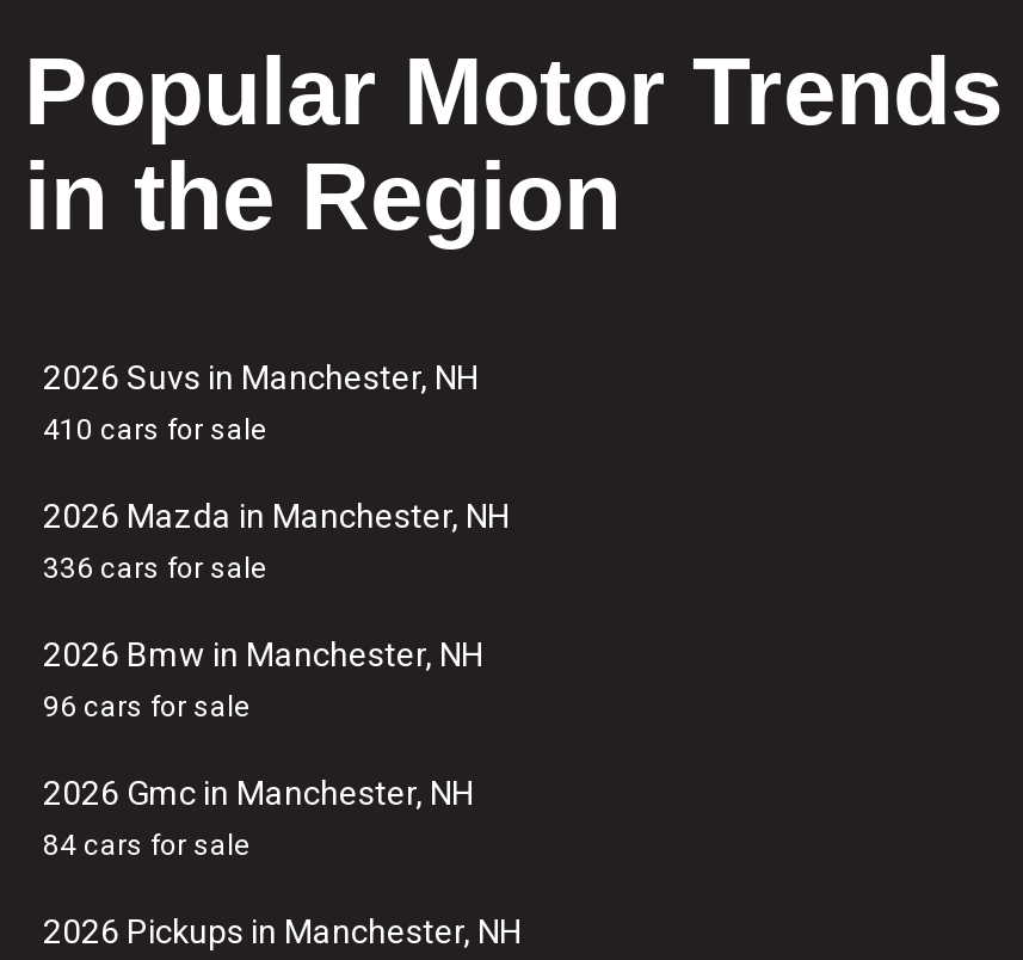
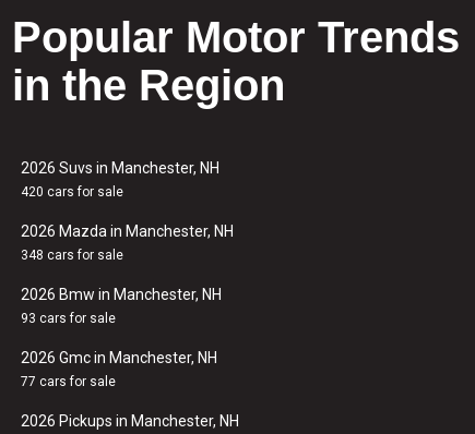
[43,413,267,447] 410 cars for sale -> [21,184,123,200] 420 cars for sale
[43,552,267,585] 336 cars for sale -> [21,248,123,263] 348 cars for sale
[43,690,251,724] 96 cars for sale -> [21,311,116,326] 93 cars for sale
[43,829,251,862] 84 cars for sale -> [21,374,116,389] 77 cars for sale

